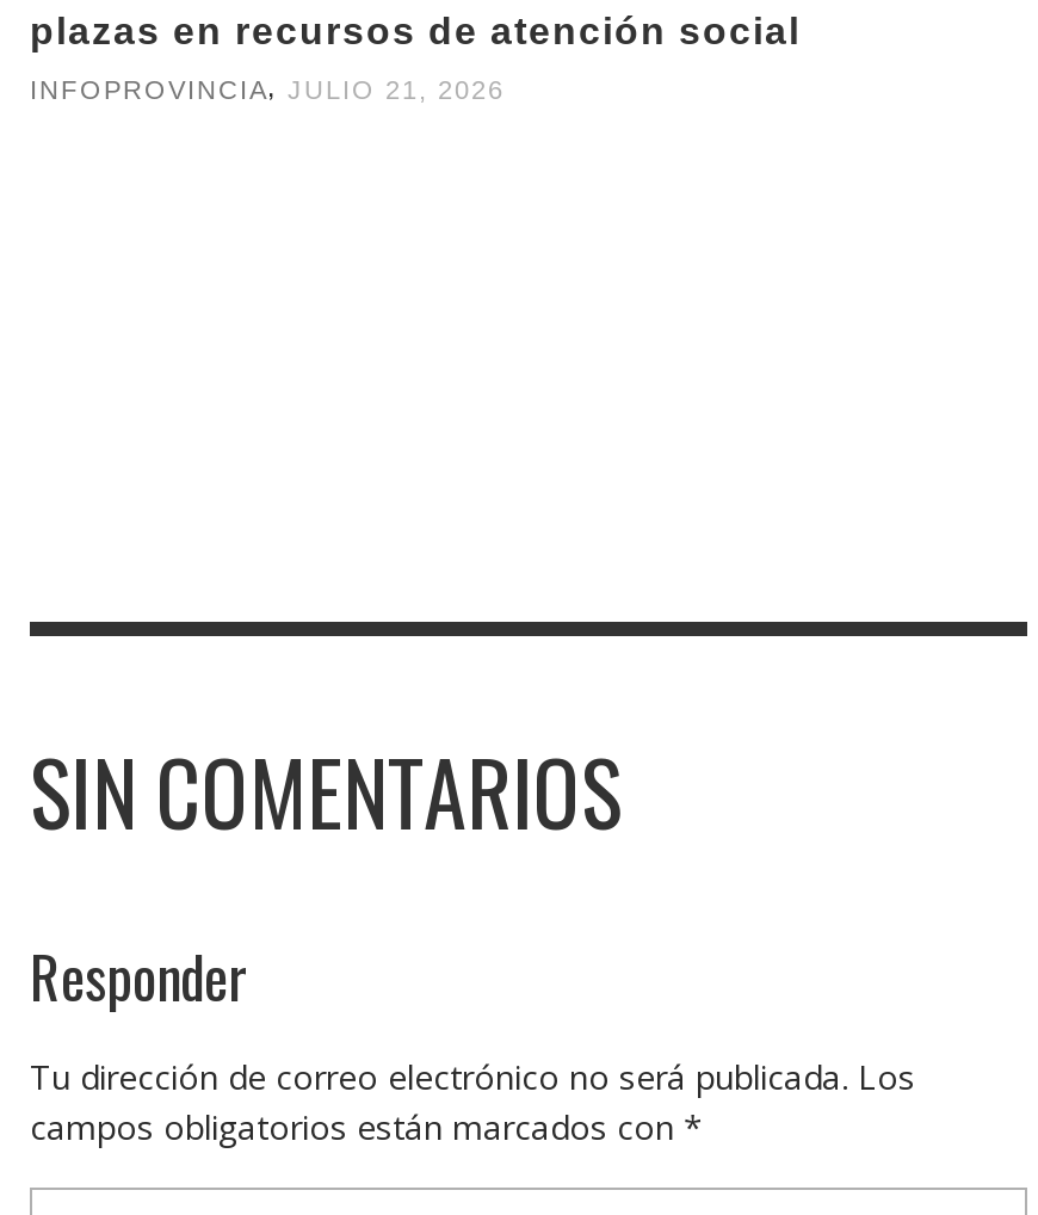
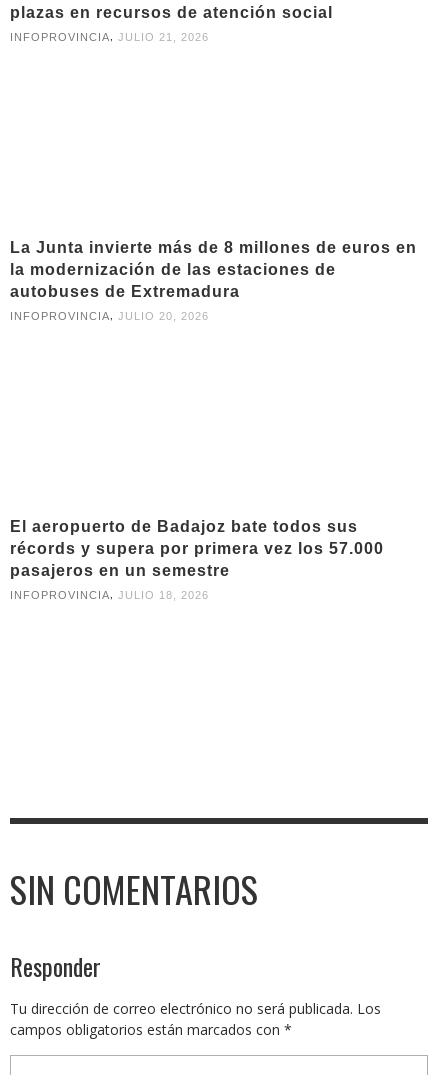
none -> [10,239,417,322] La Junta invierte más de 8 millones de euros en | la modernización de las estaciones de | autobuses de Extremadura | INFOPROVINCIA, JULIO 20, 2026
none -> [10,518,384,601] El aeropuerto de Badajoz bate todos sus | récords y supera por primera vez los 57.000 | pasajeros en un semestre | INFOPROVINCIA, JULIO 18, 2026

